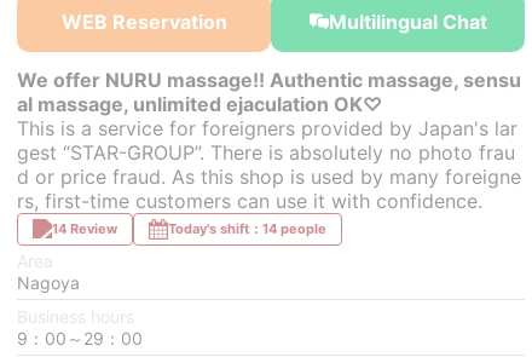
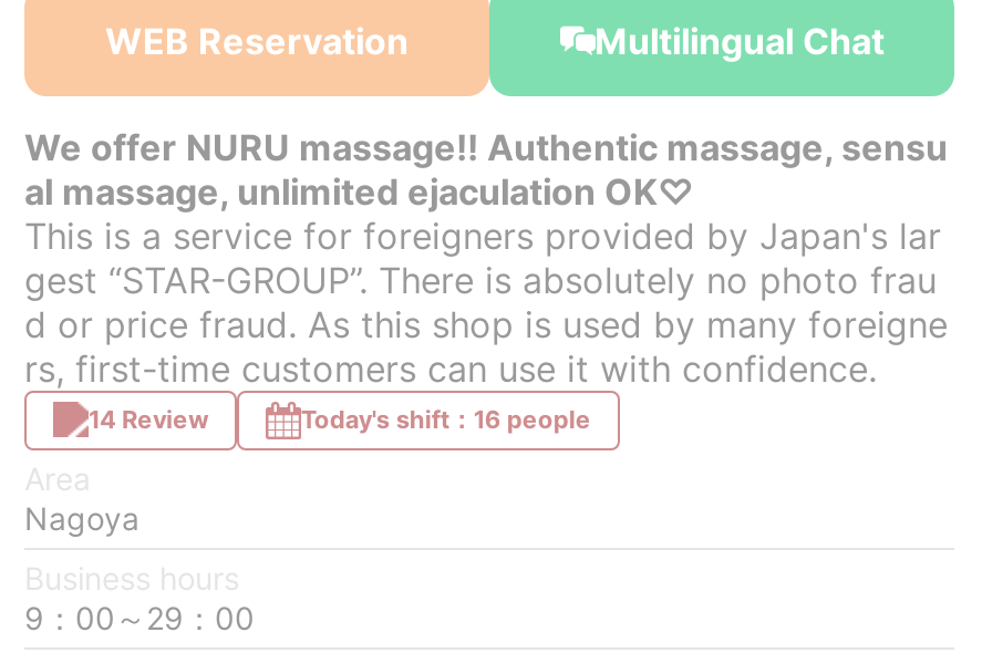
[168,220,326,237] Today's shift：14 people -> [301,403,591,434] Today's shift：16 people

